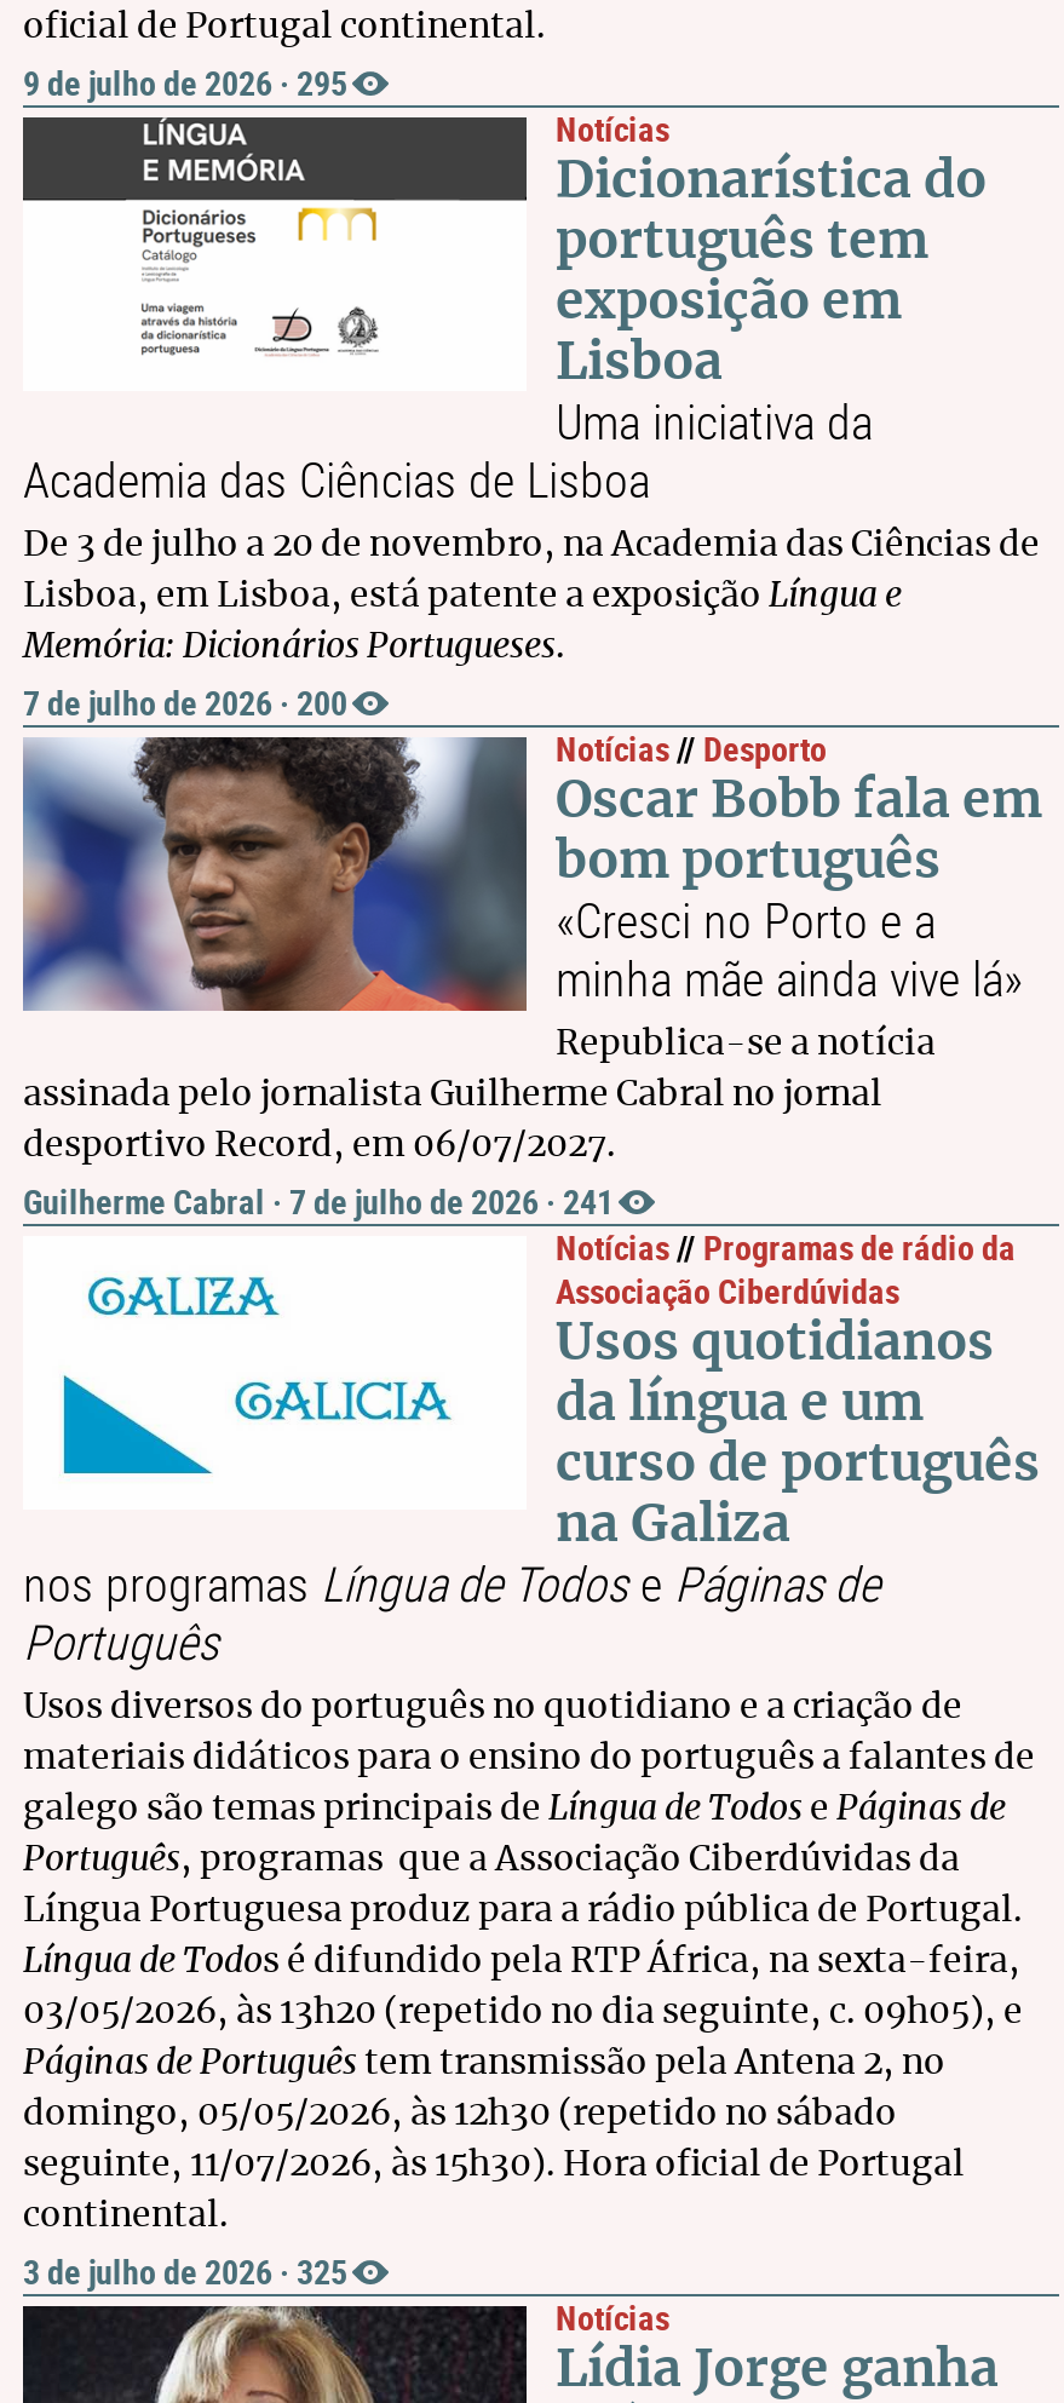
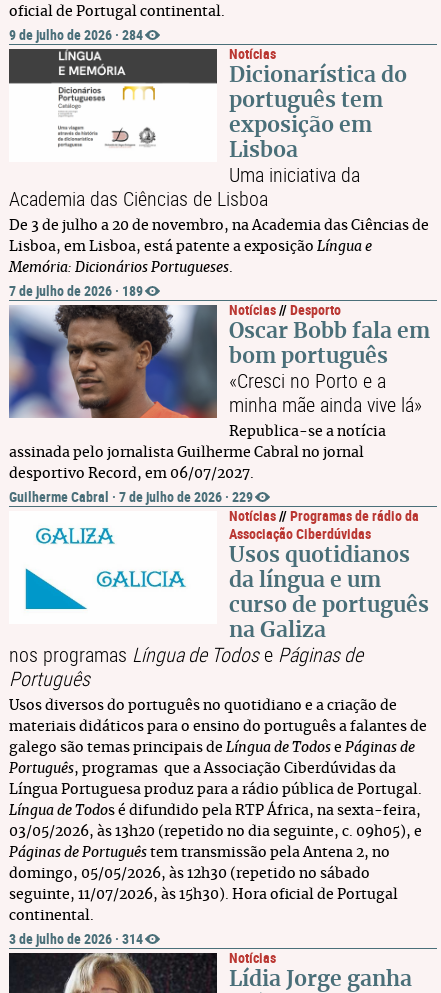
[23,59,347,105] 9 de julho de 2026 · 295 -> [9,25,143,44] 9 de julho de 2026 · 284
[23,679,347,725] 7 de julho de 2026 · 200 -> [9,281,143,300] 7 de julho de 2026 · 189
[23,1178,614,1224] Guilherme Cabral · 7 de julho de 2026 · 241 -> [9,487,253,506] Guilherme Cabral · 7 de julho de 2026 · 229
[23,2248,347,2294] 3 de julho de 2026 · 325 -> [9,929,143,948] 3 de julho de 2026 · 314

